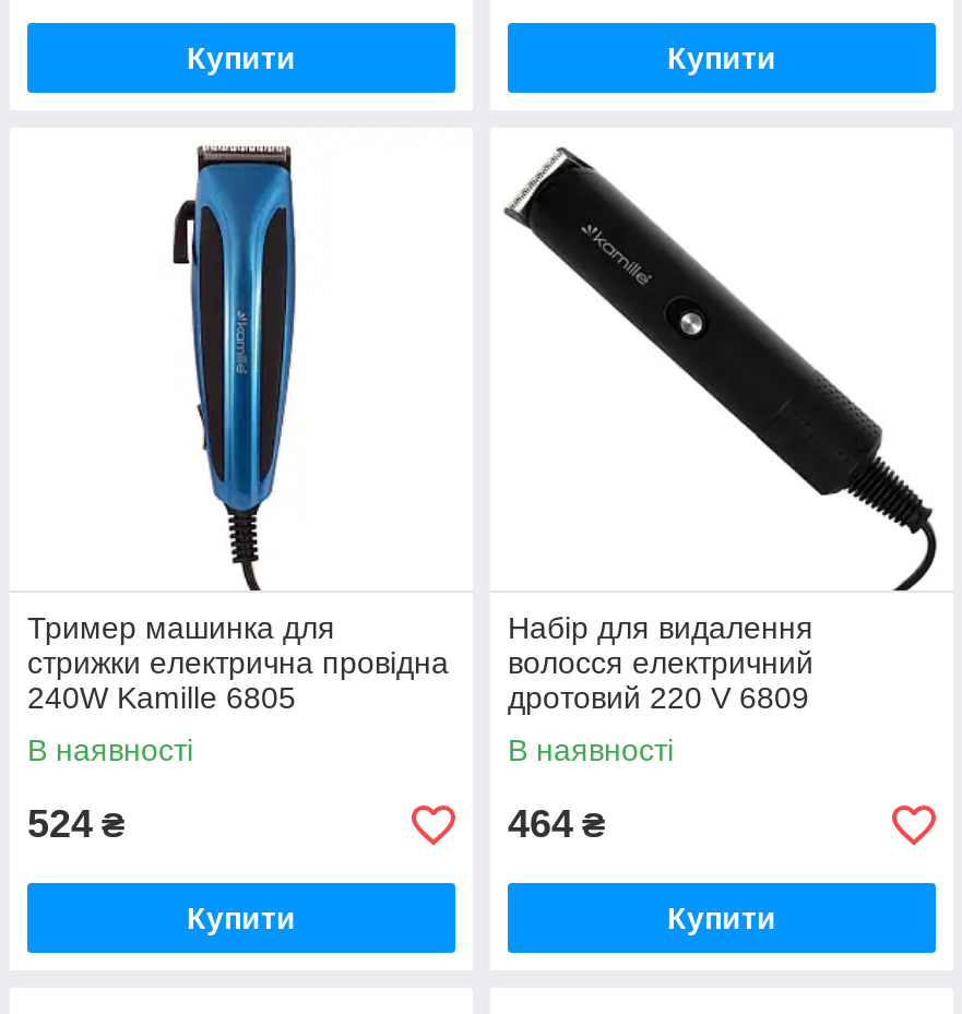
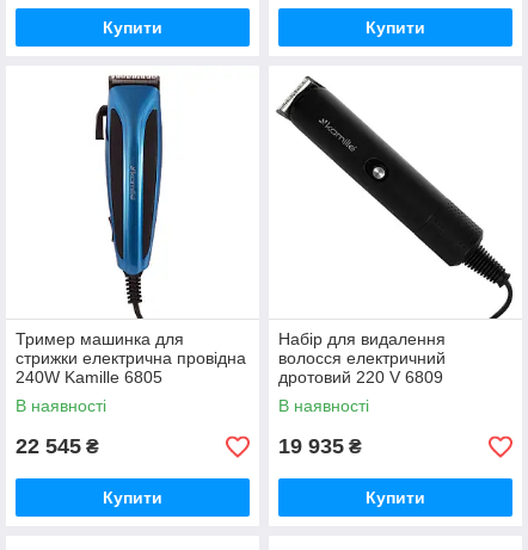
[27,803,126,846] 524 ₴ -> [16,435,99,458] 22 545 ₴
[508,803,606,846] 464 ₴ -> [278,435,362,458] 19 935 ₴

